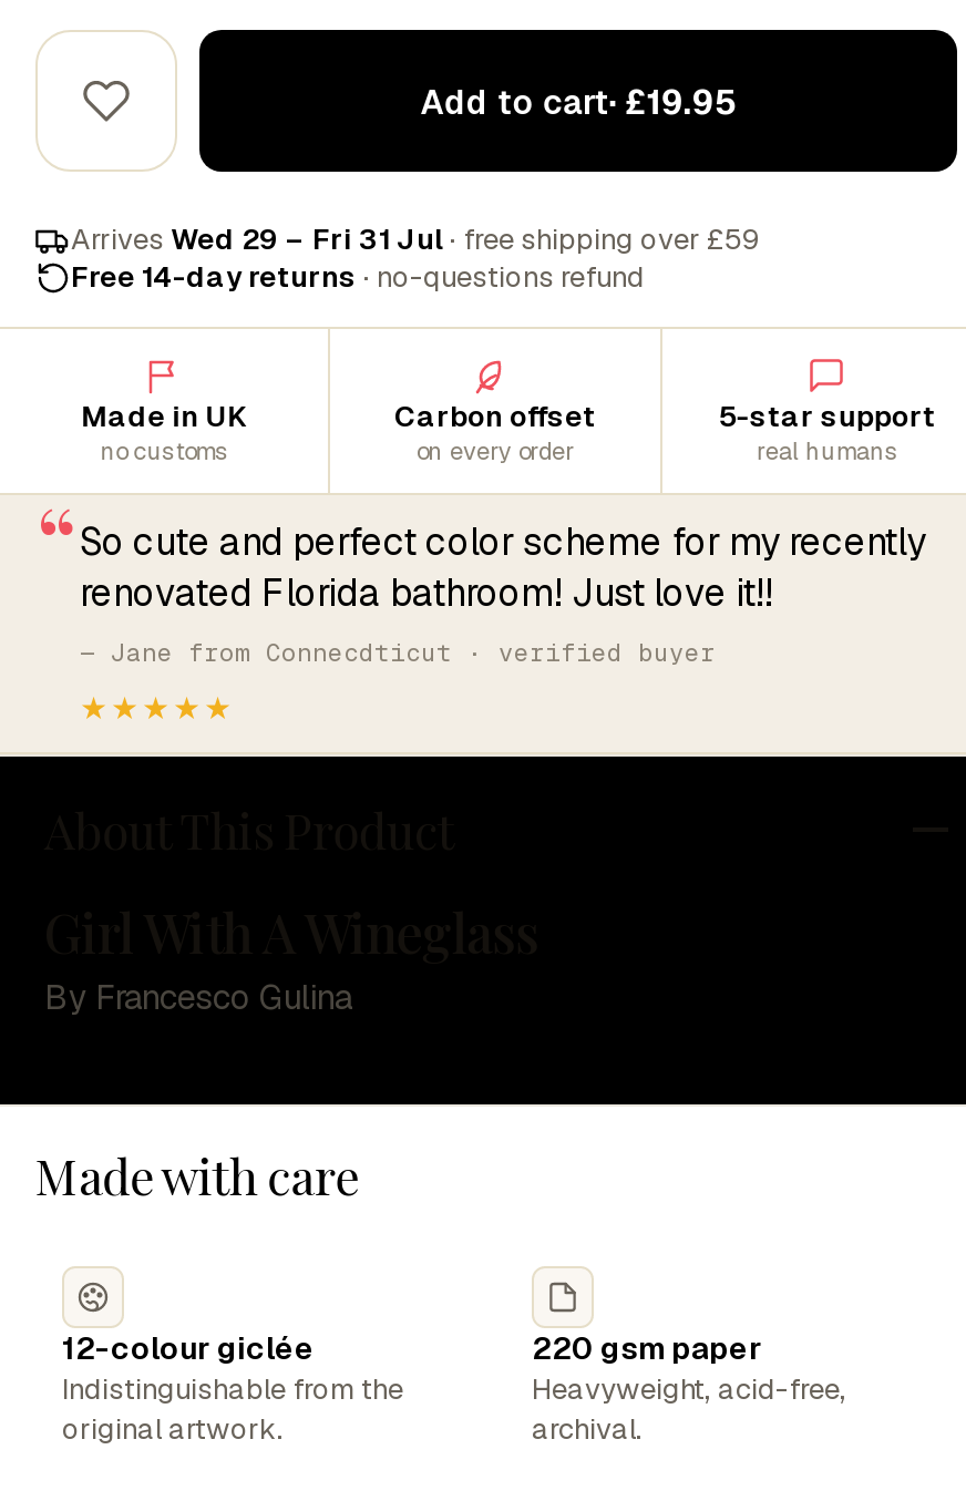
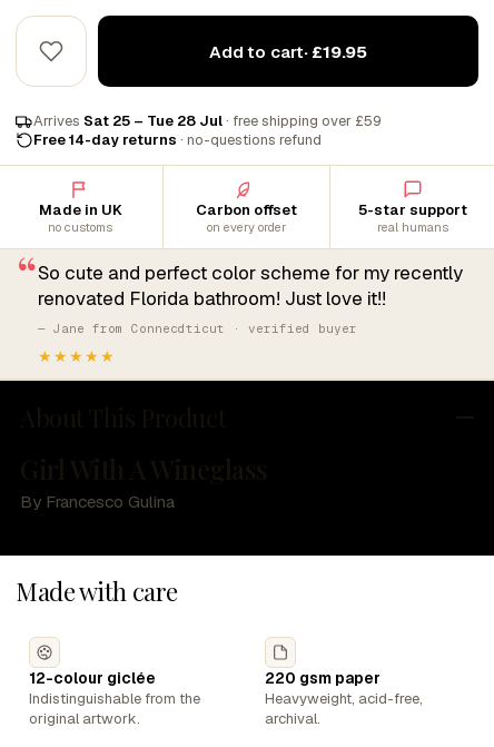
[71,220,760,258] Arrives Wed 29 – Fri 31 Jul · free shipping over £59 -> [33,111,382,130] Arrives Sat 25 – Tue 28 Jul · free shipping over £59

